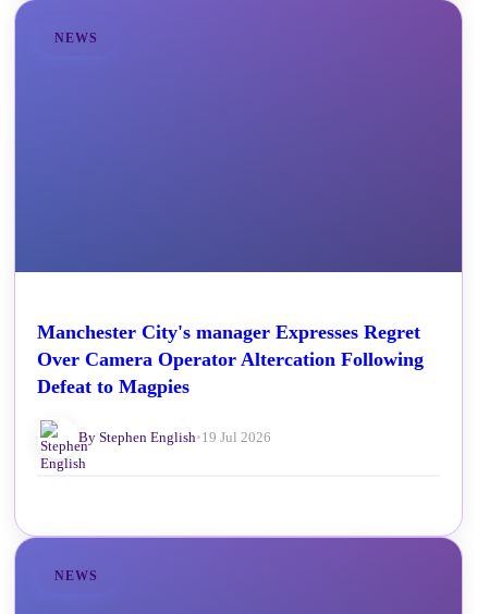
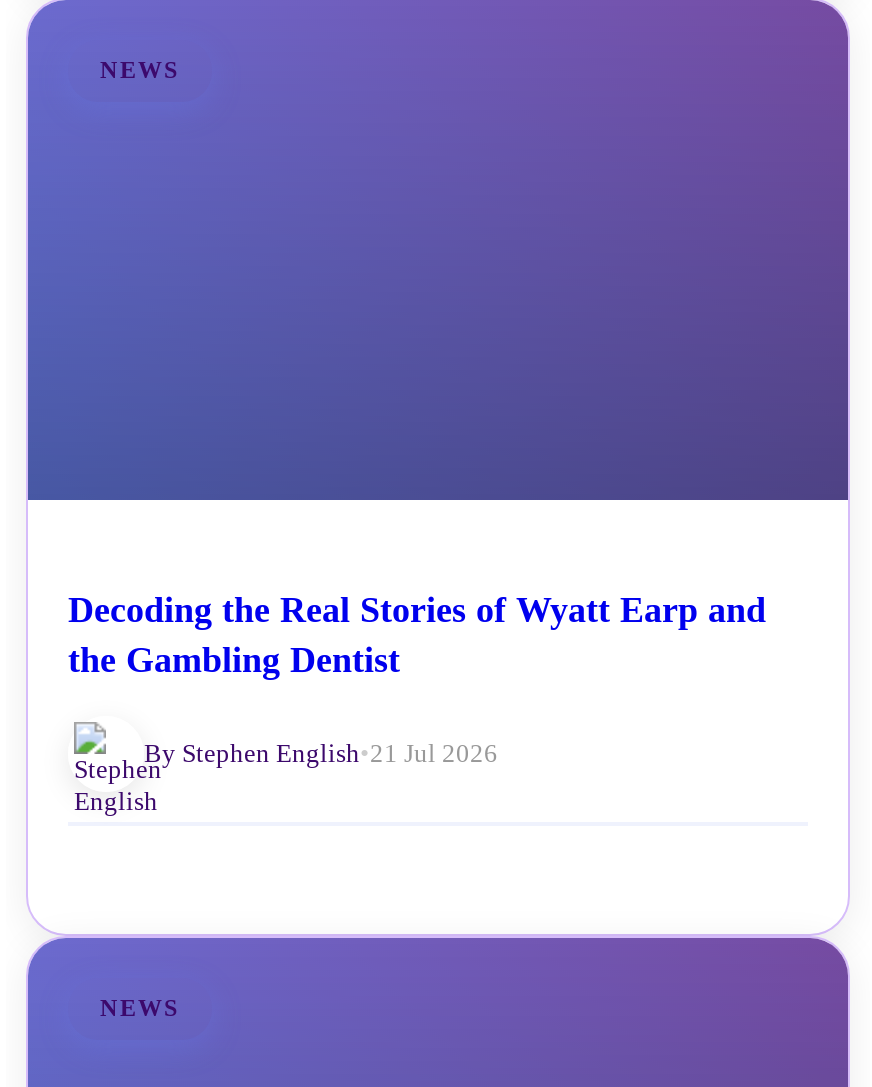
[37,321,424,398] Manchester City's manager Expresses Regret | Over Camera Operator Altercation Following | Defeat to Magpies -> [68,590,766,680] Decoding the Real Stories of Wyatt Earp and | the Gambling Dentist
[78,429,271,445] By Stephen English • 19 Jul 2026 -> [144,738,498,768] By Stephen English • 21 Jul 2026

